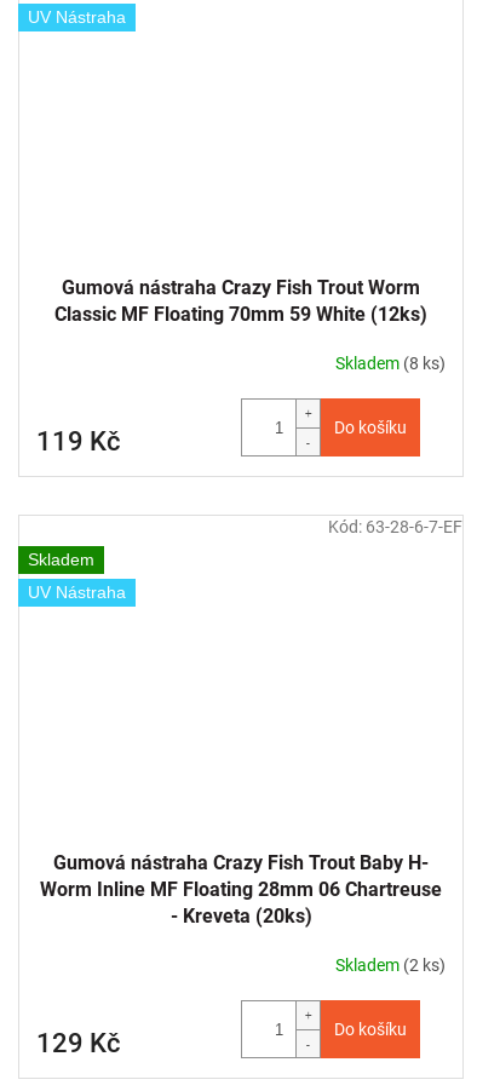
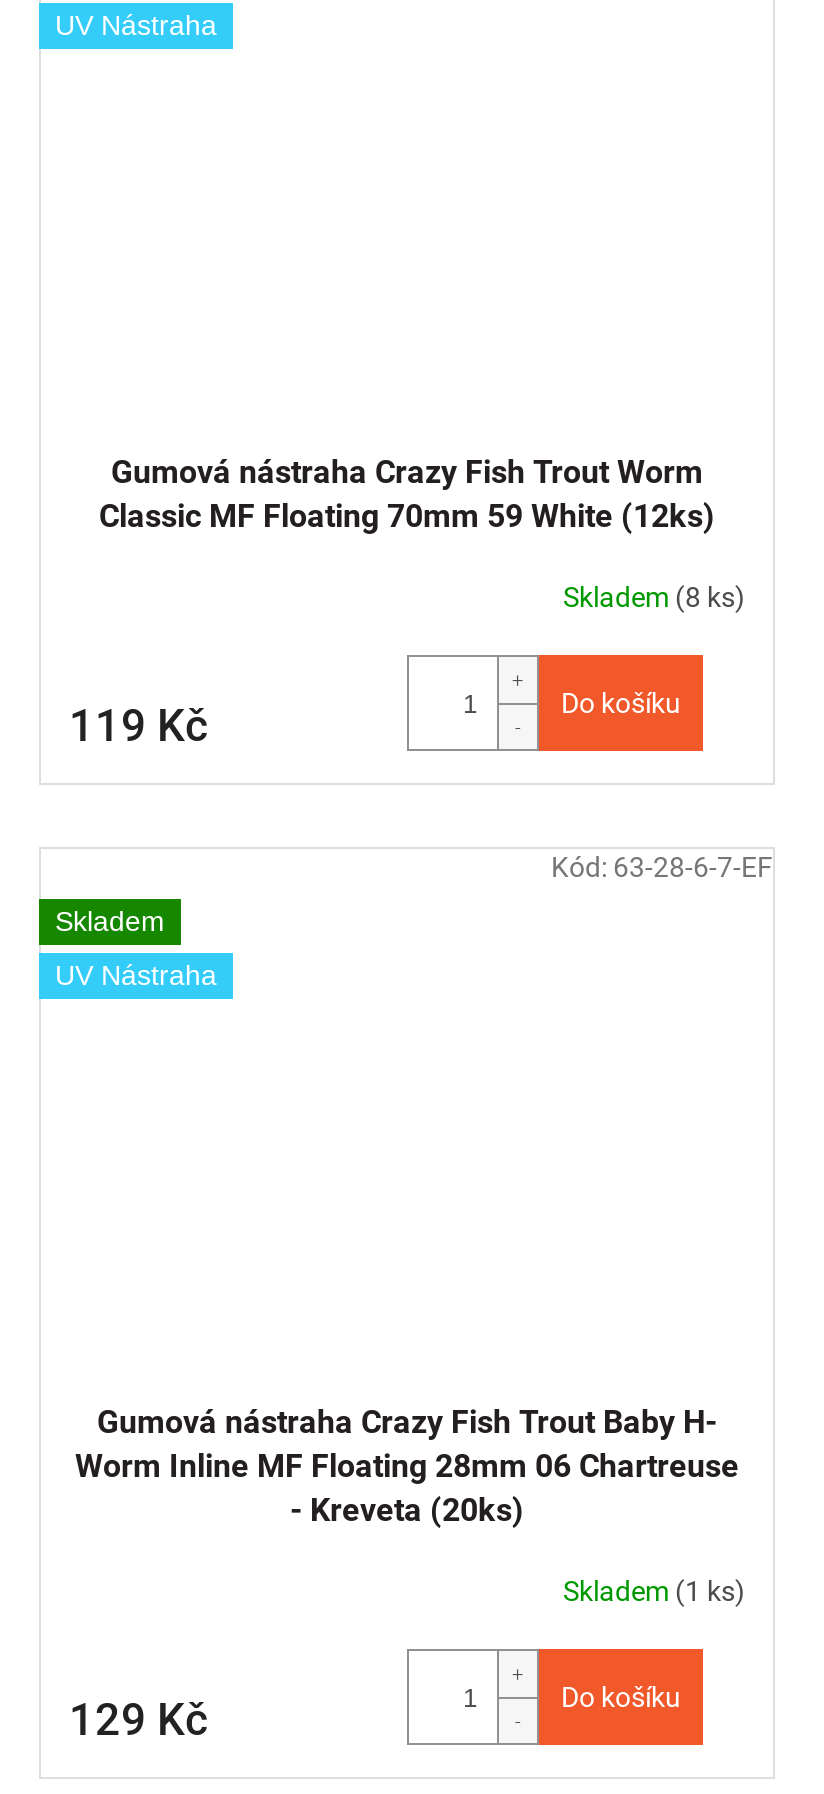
[335,955,446,975] Skladem (2 ks) -> [563,1575,745,1607] Skladem (1 ks)

